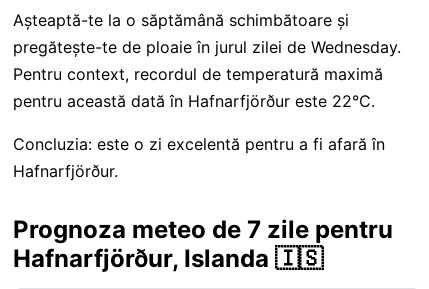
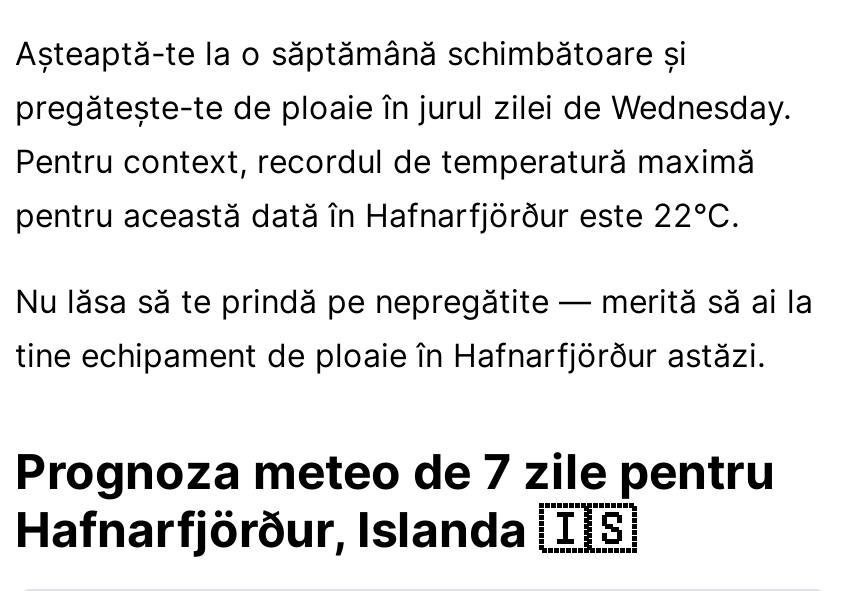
[13,134,385,181] Concluzia: este o zi excelentă pentru a fi afară în | Hafnarfjörður. -> [15,281,813,375] Nu lăsa să te prindă pe nepregătite — merită să ai la | tine echipament de ploaie în Hafnarfjörður astăzi.

